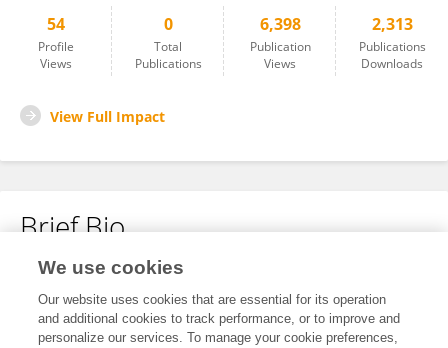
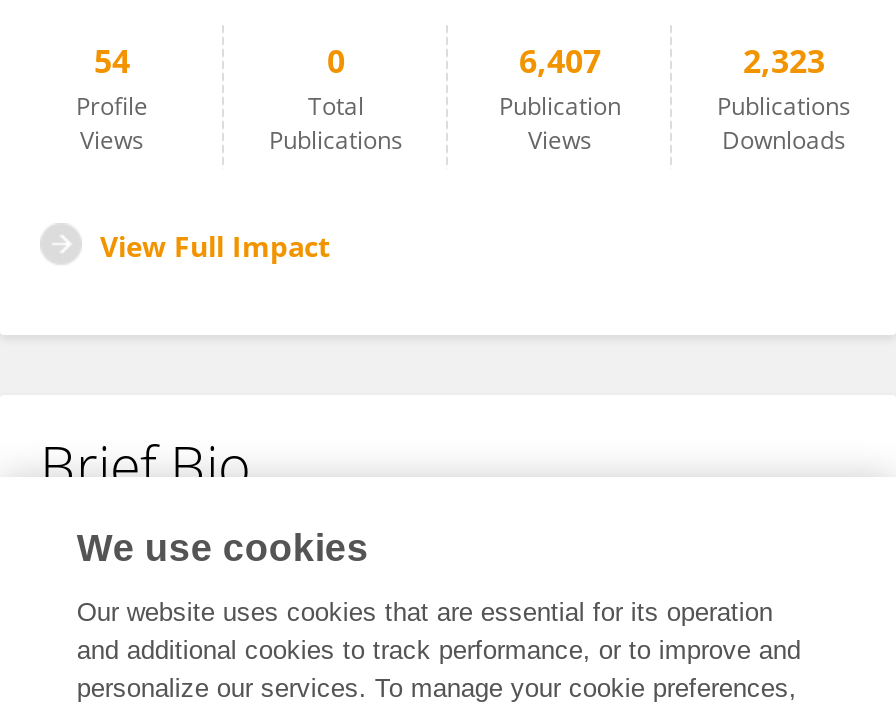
[259,13,300,35] 6,398 -> [519,39,601,83] 6,407
[371,13,412,35] 2,313 -> [743,39,825,83] 2,323

